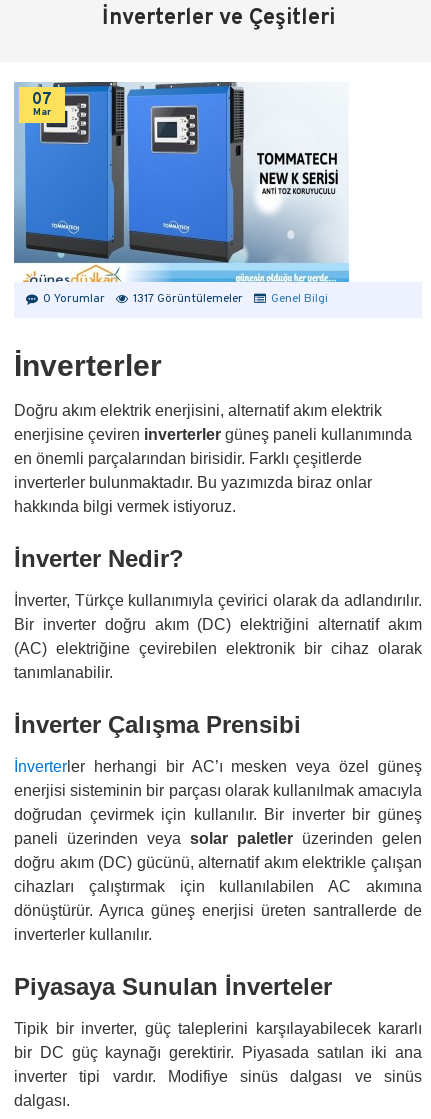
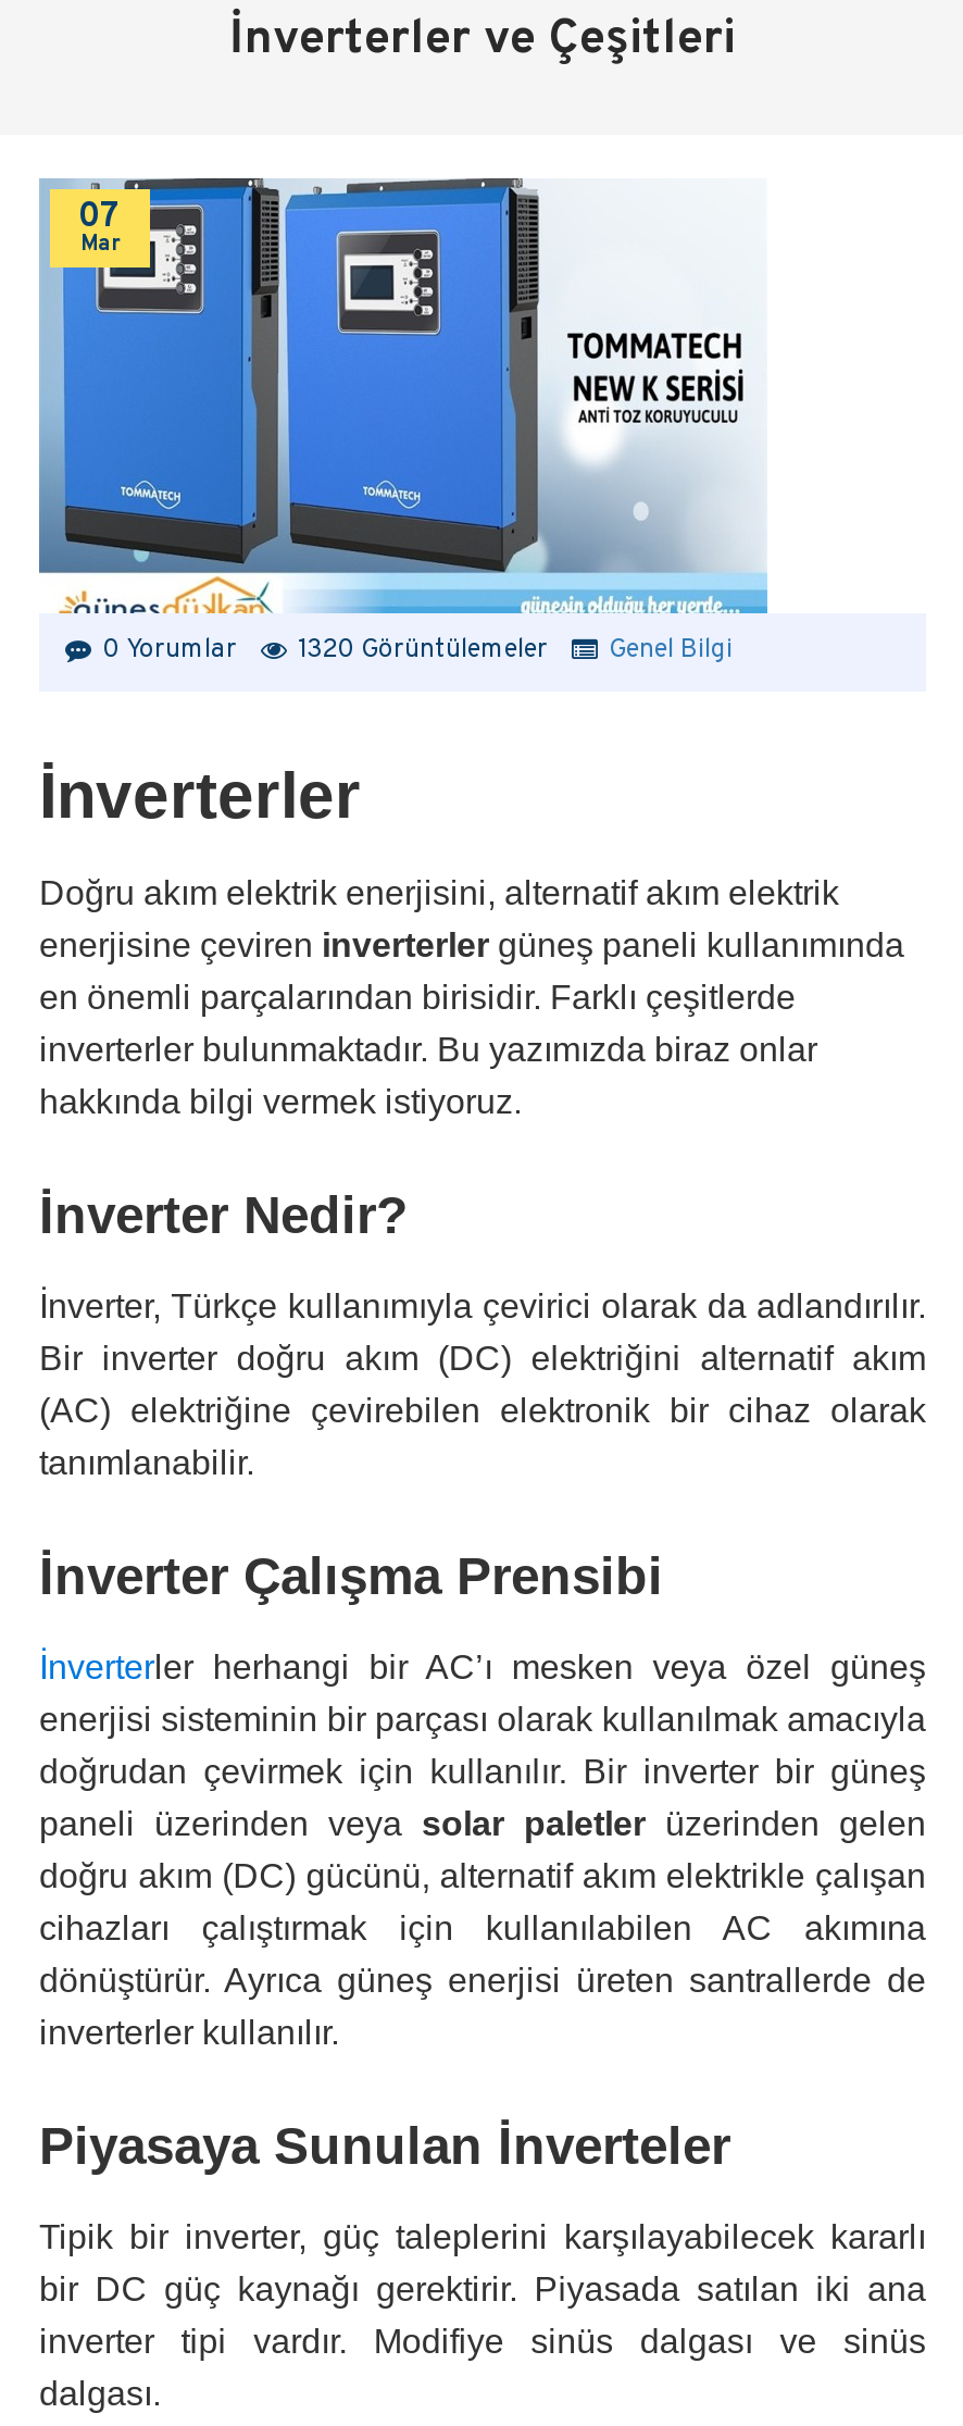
[133,291,243,307] 1317 Görüntülemeler -> [298,633,548,668] 1320 Görüntülemeler

